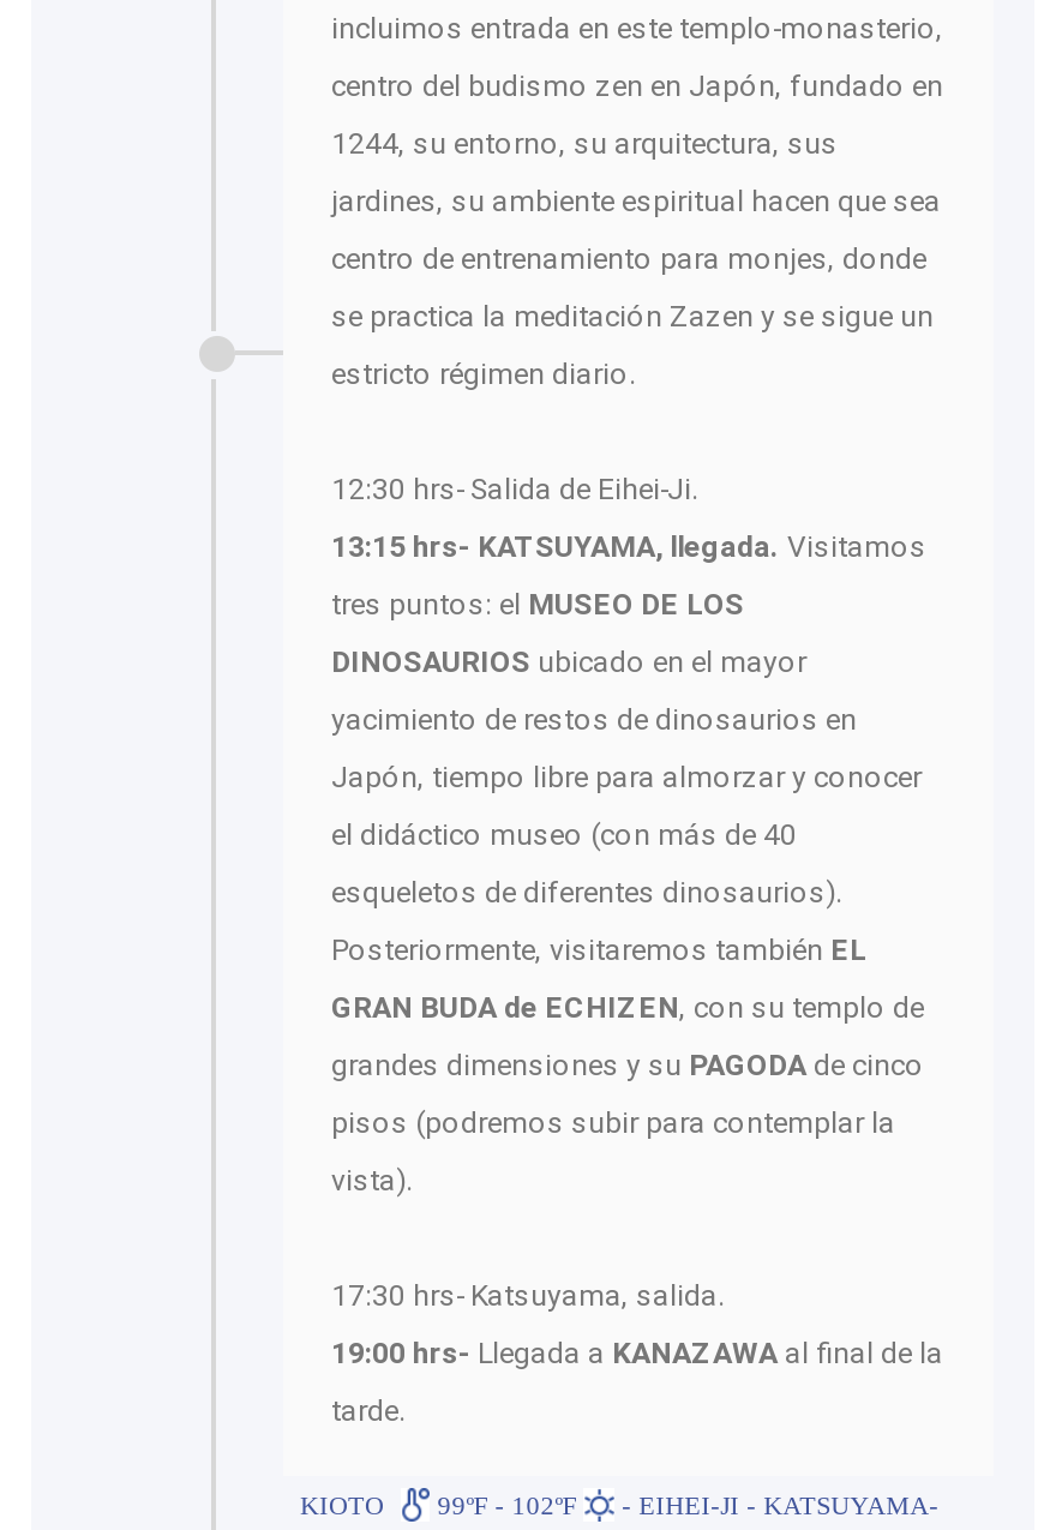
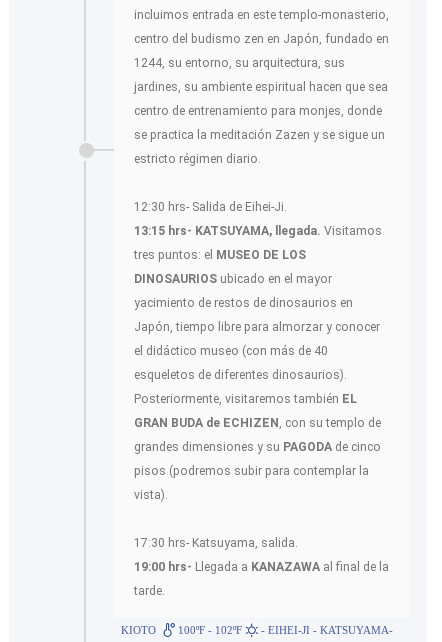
[300,1489,939,1518] KIOTO 99ºF - 102ºF - EIHEI-JI - KATSUYAMA- -> [121,624,393,636] KIOTO 100ºF - 102ºF - EIHEI-JI - KATSUYAMA-

